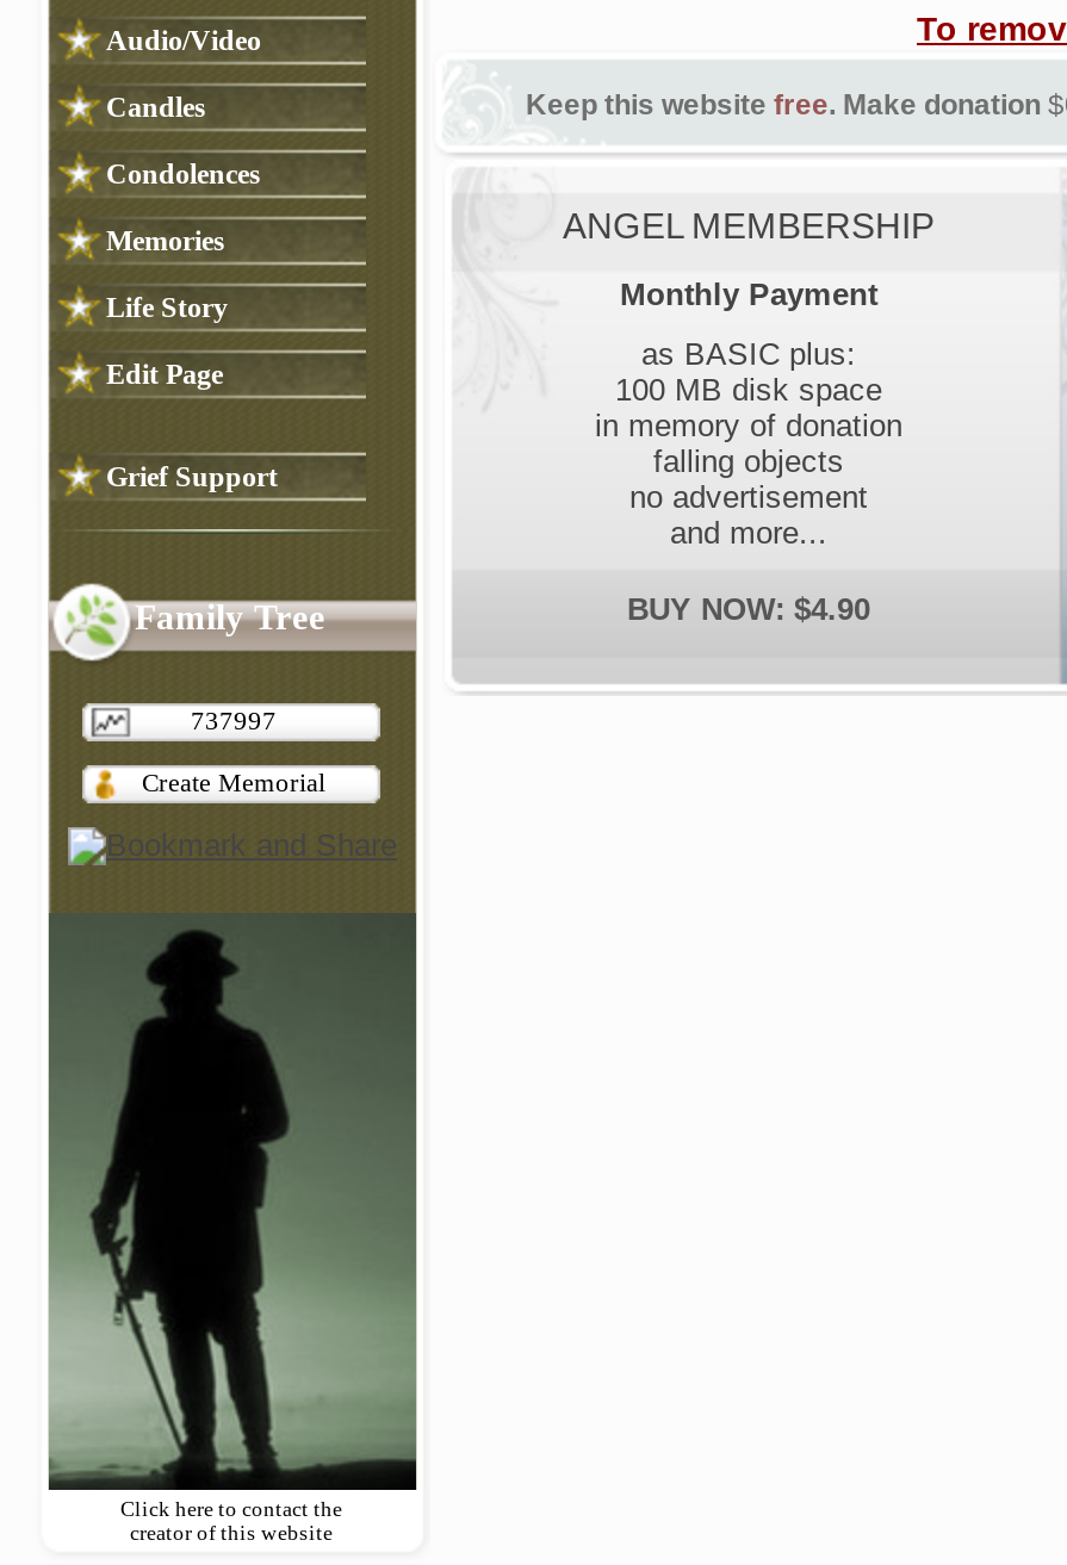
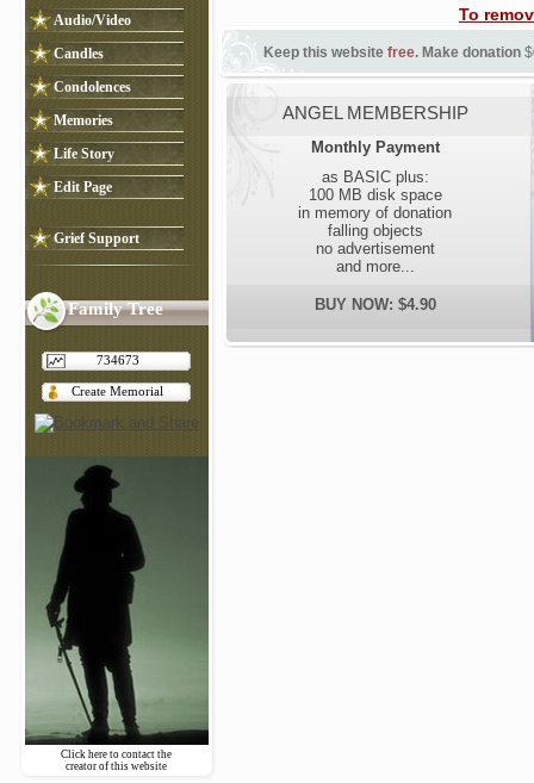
[191,706,277,734] 737997 -> [96,353,139,367] 734673

